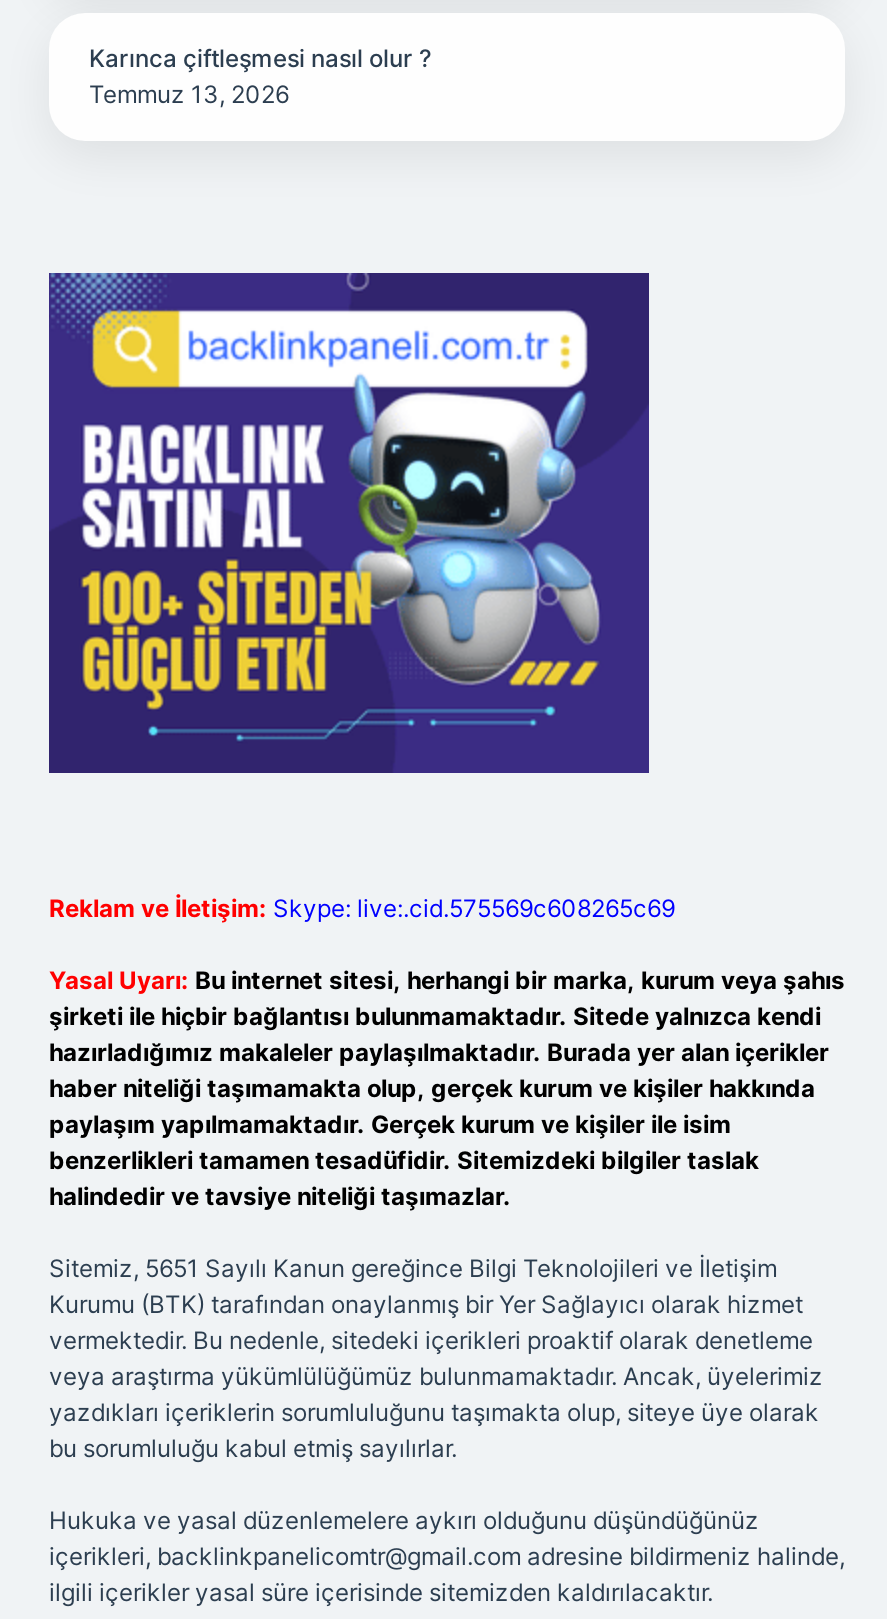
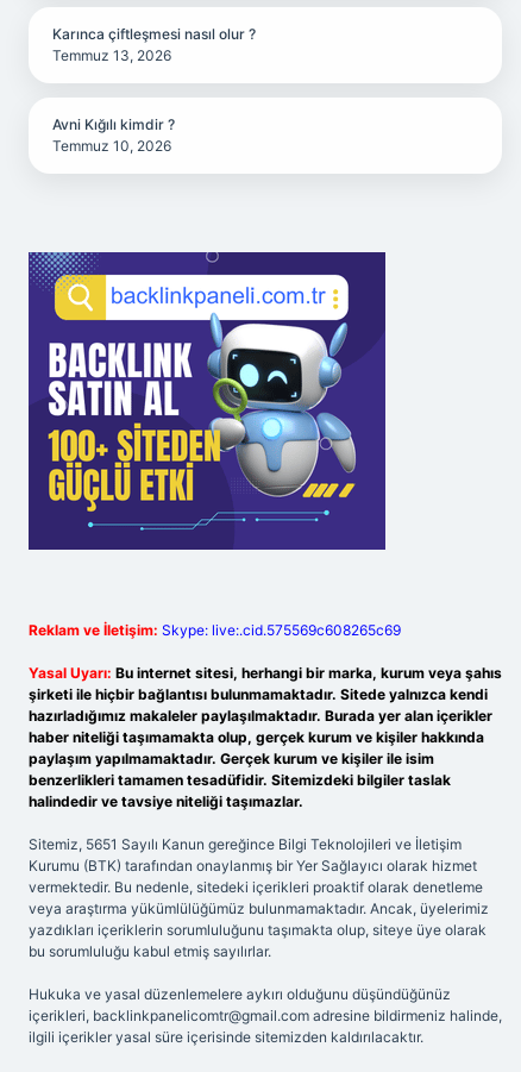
none -> [52,115,175,155] Avni Kığılı kimdir ? | Temmuz 10, 2026

